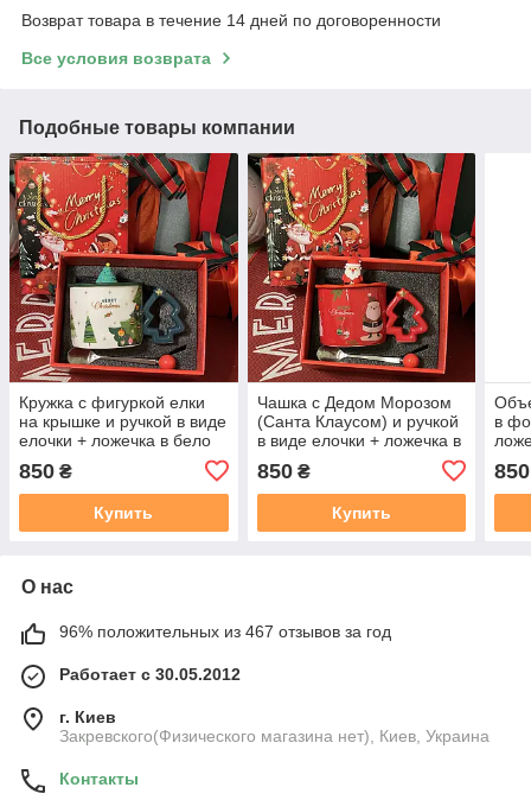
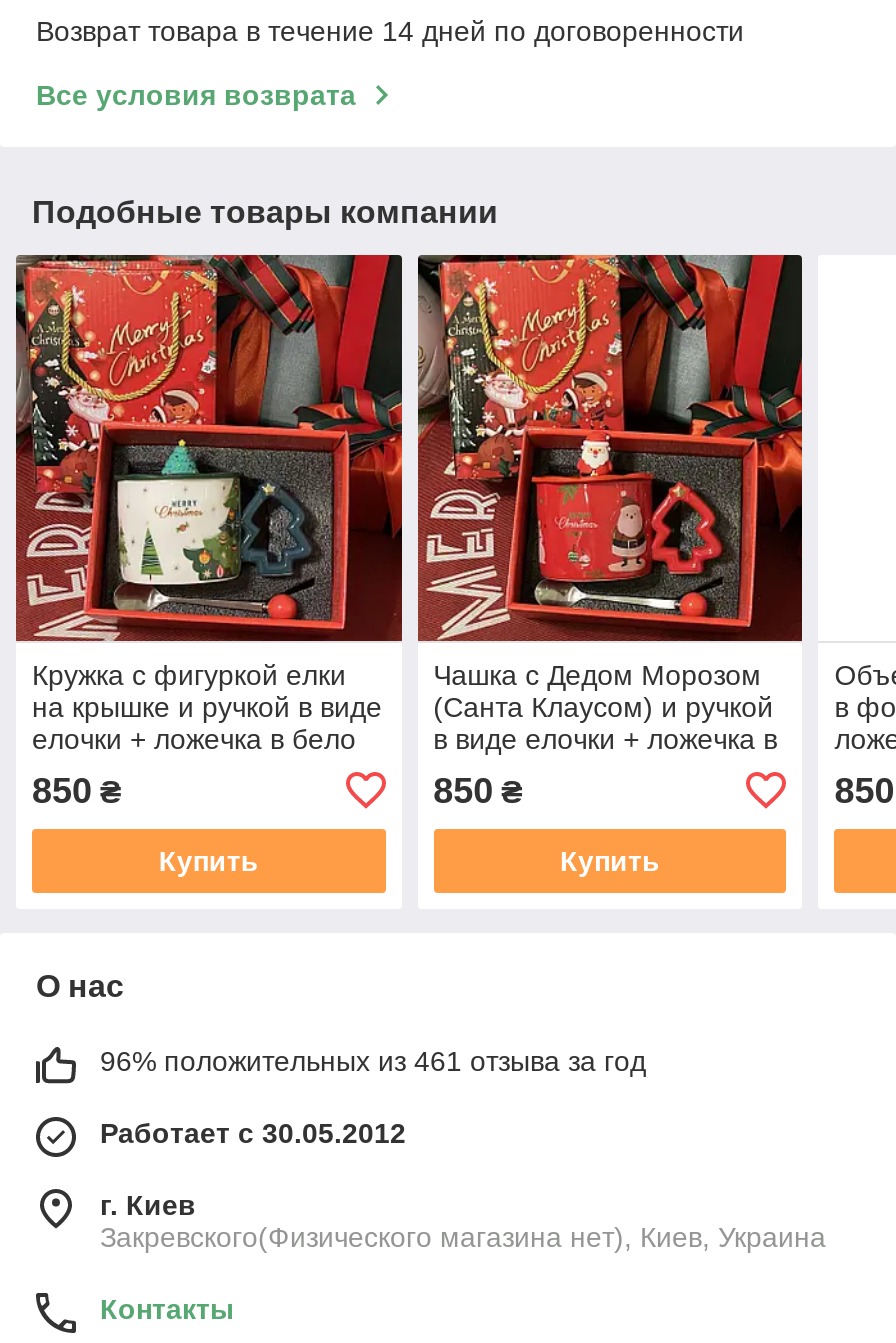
[59,622,391,641] 96% положительных из 467 отзывов за год -> [100,1045,646,1077] 96% положительных из 461 отзыва за год

